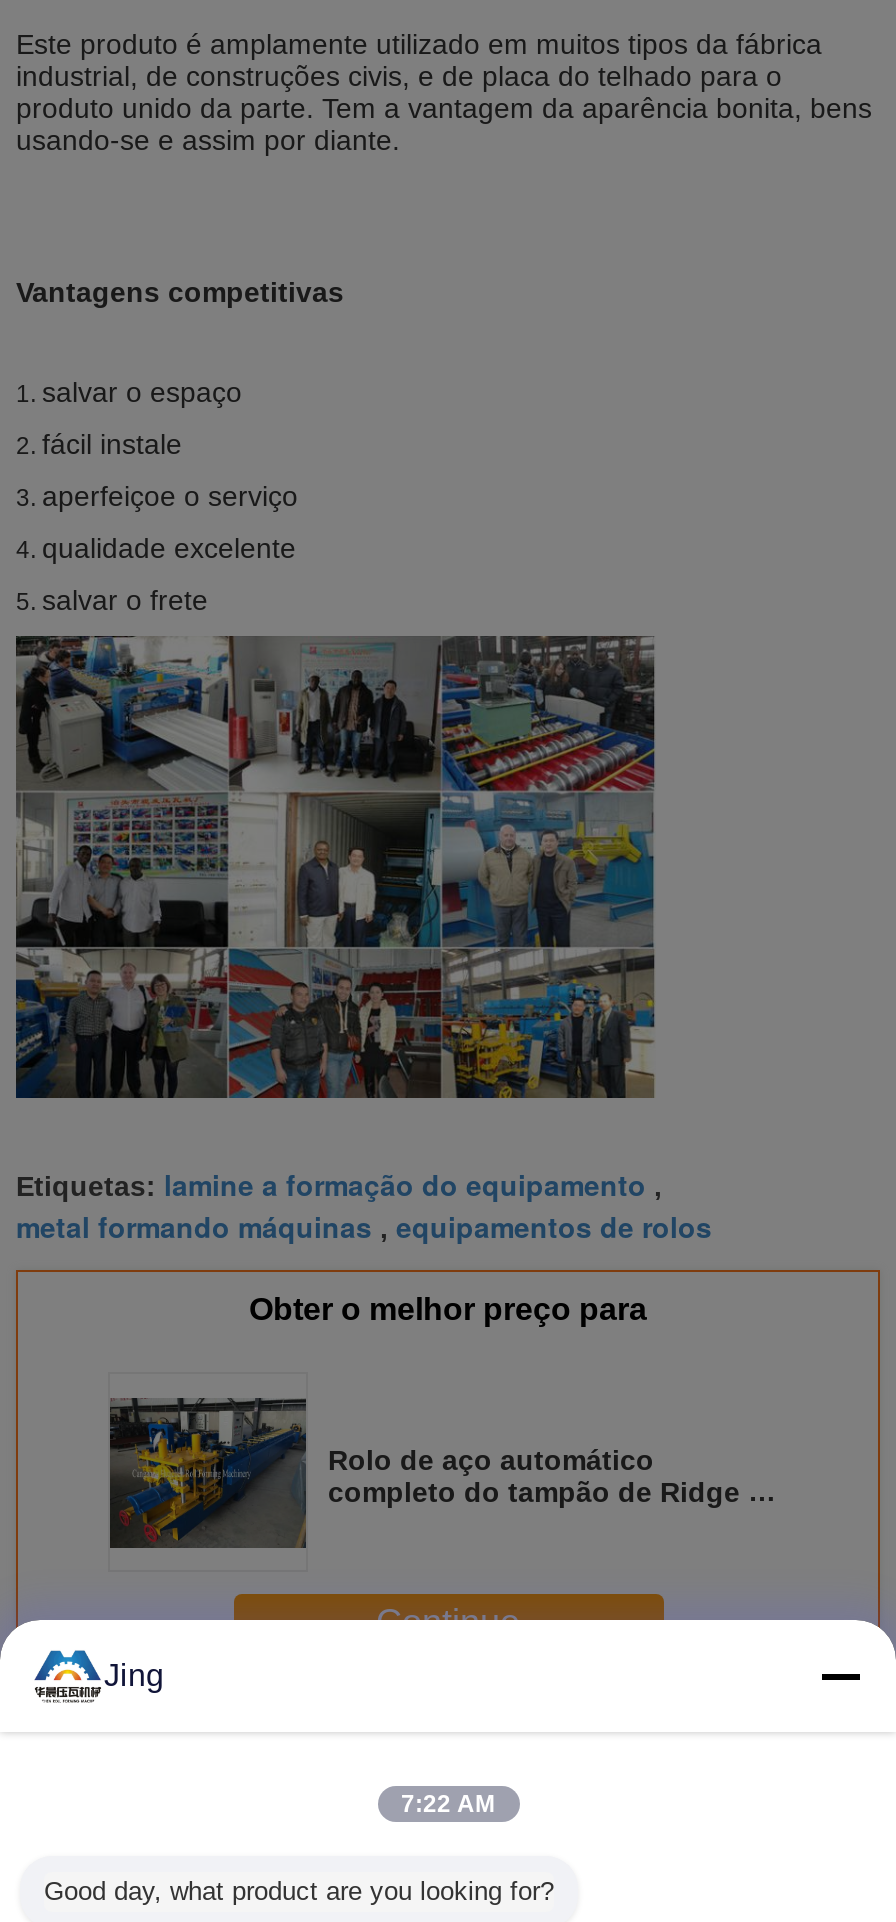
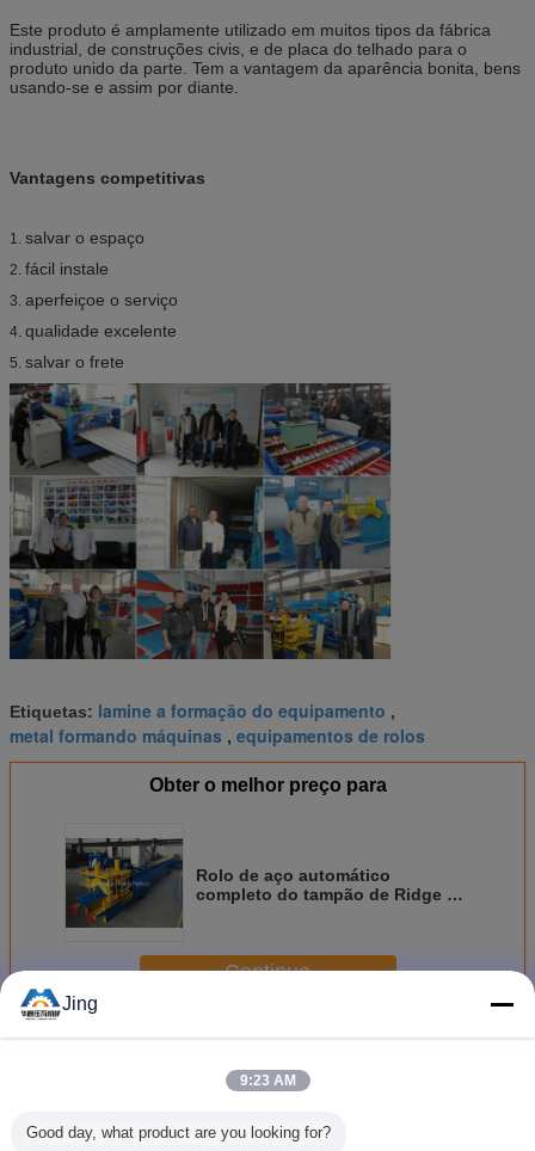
[401,1790,495,1818] 7:22 AM -> [239,1072,296,1089] 9:23 AM

